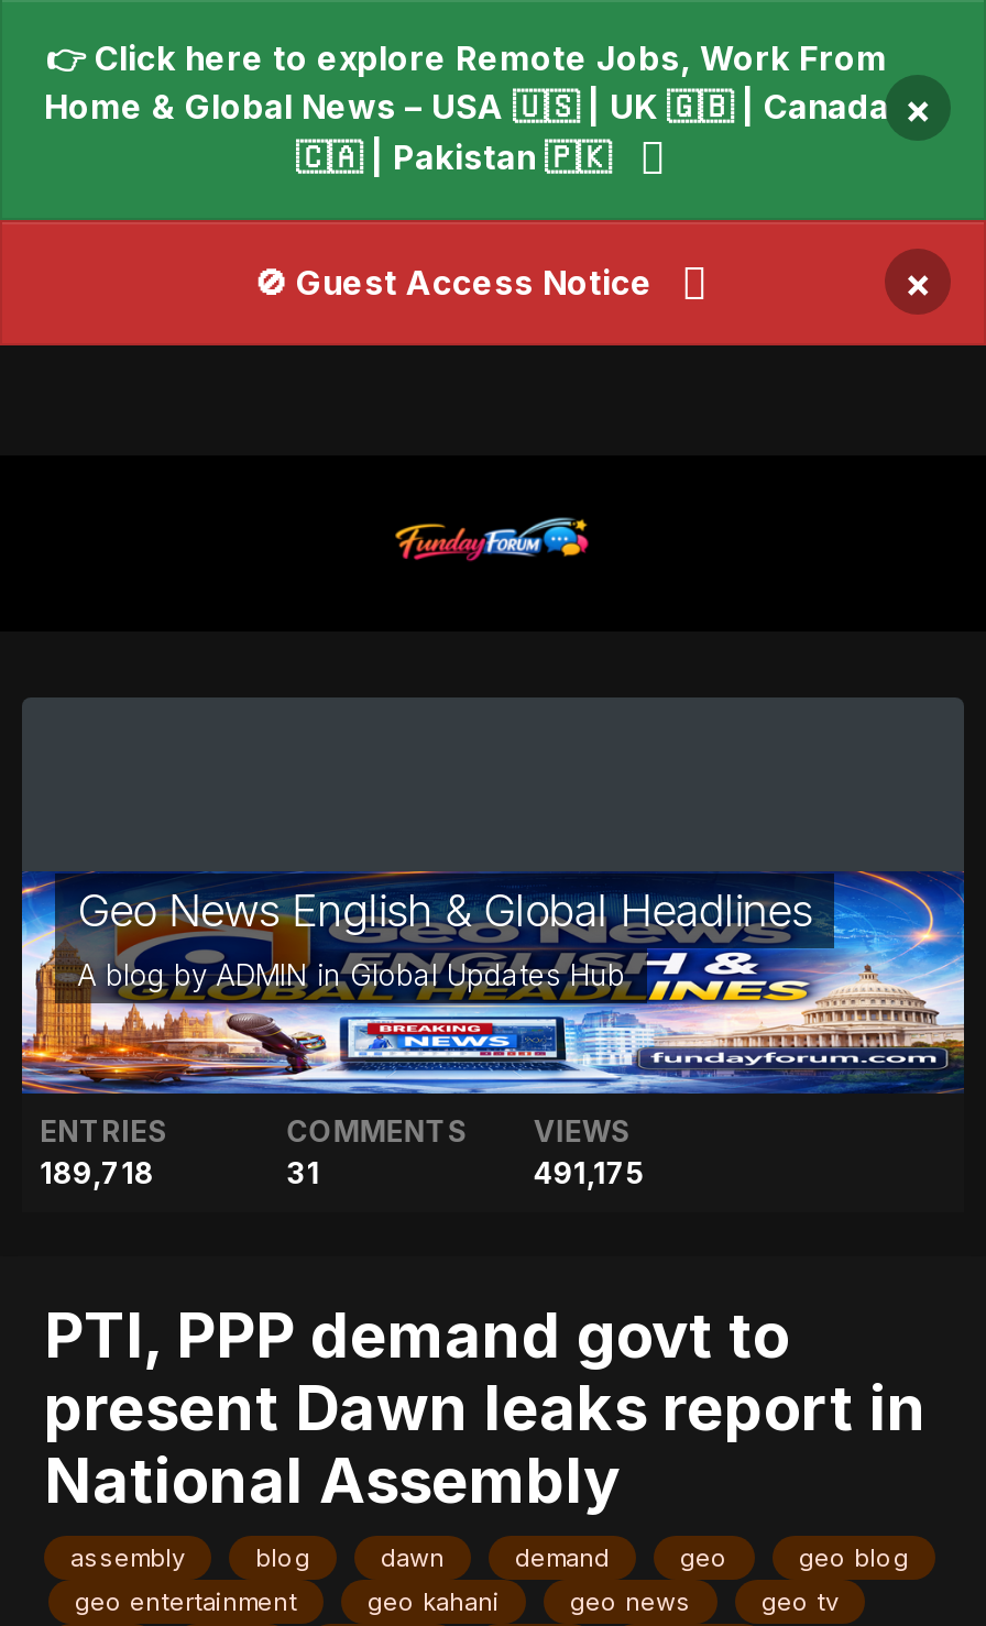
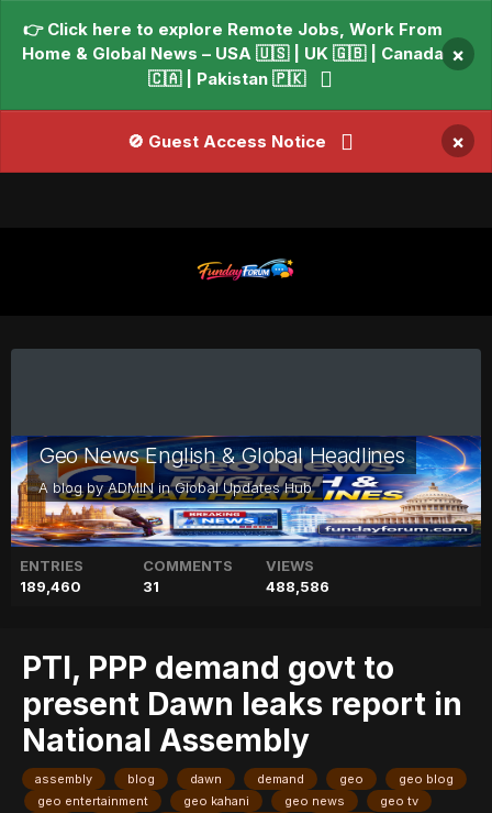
[40,1154,154,1189] 189,718 -> [20,577,81,595] 189,460
[533,1154,646,1189] 491,175 -> [266,577,330,595] 488,586

